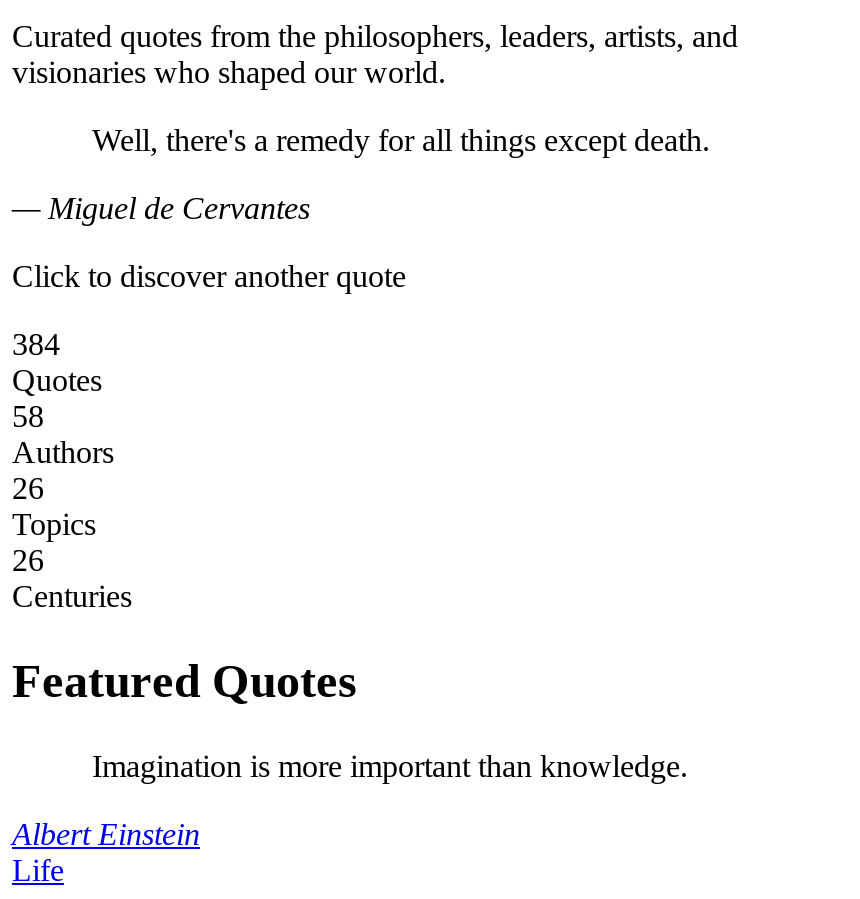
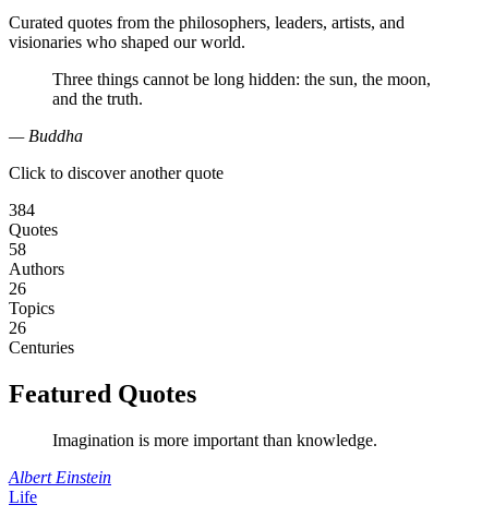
[92,123,710,157] Well, there's a remedy for all things except death. -> [52,70,431,108] Three things cannot be long hidden: the sun, the moon, | and the truth.
[12,191,310,225] — Miguel de Cervantes -> [9,126,83,145] — Buddha

